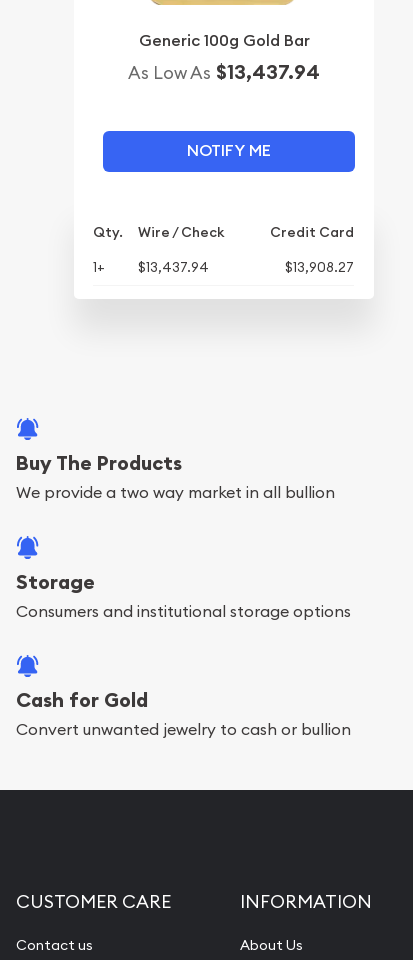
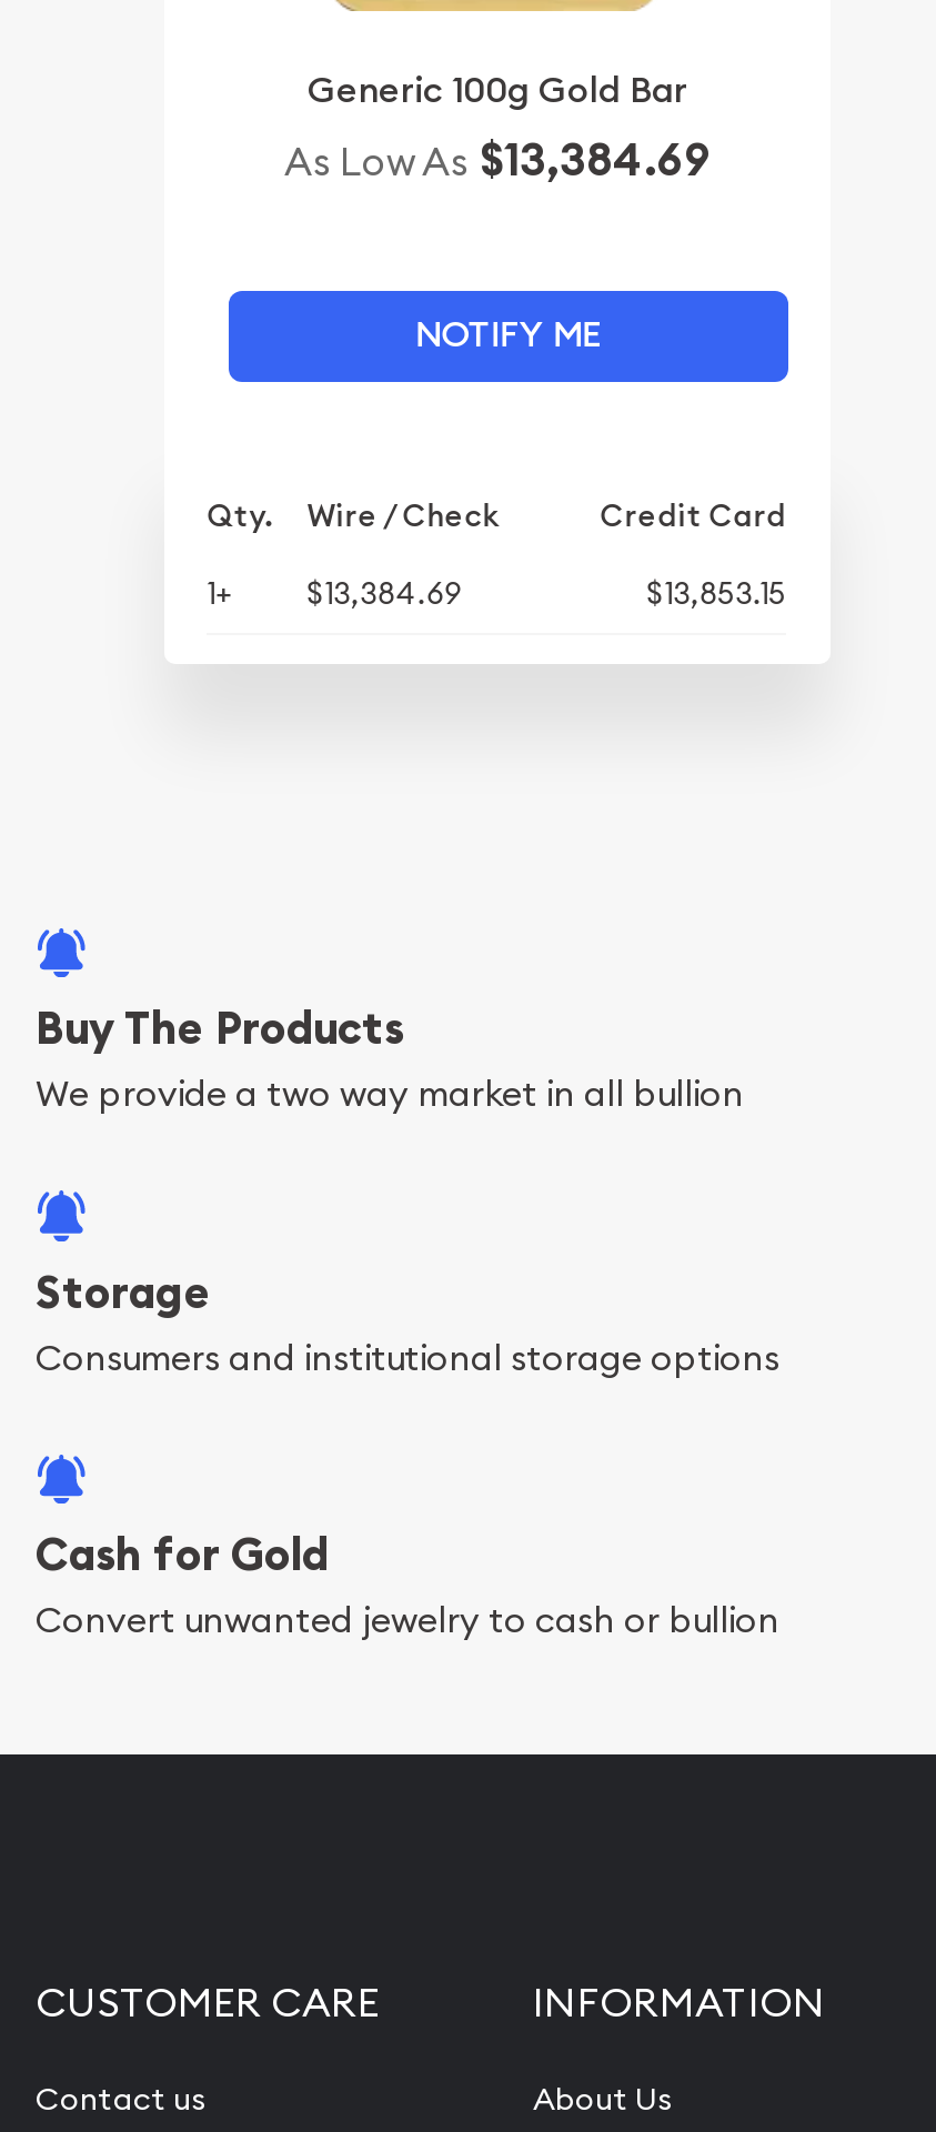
[128,59,320,85] As Low As $13,437.94 -> [284,131,711,189] As Low As $13,384.69
[93,258,209,276] 1+ $13,437.94 -> [207,573,462,613] 1+ $13,384.69
[285,258,354,276] $13,908.27 -> [647,573,787,613] $13,853.15

